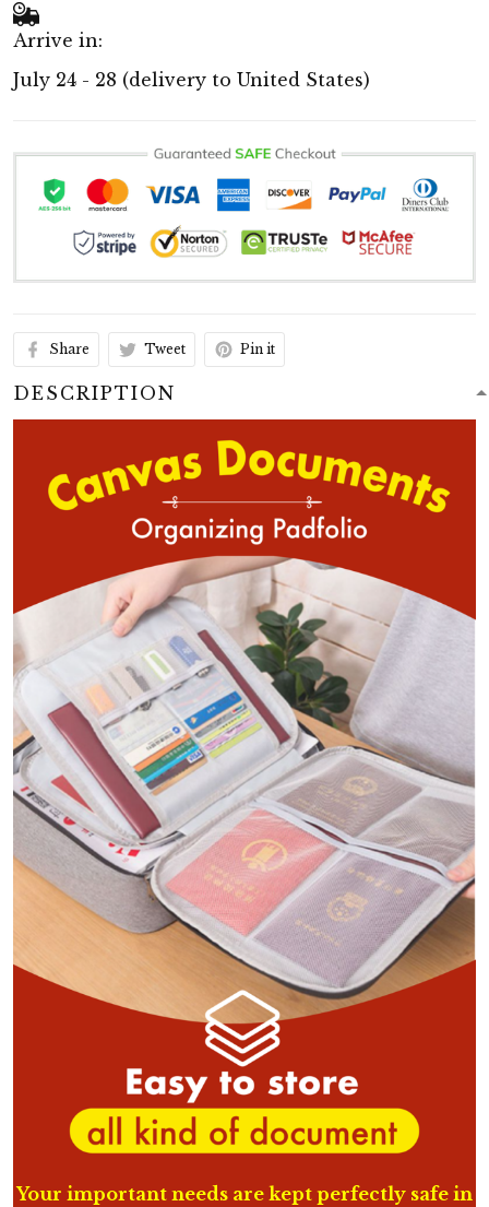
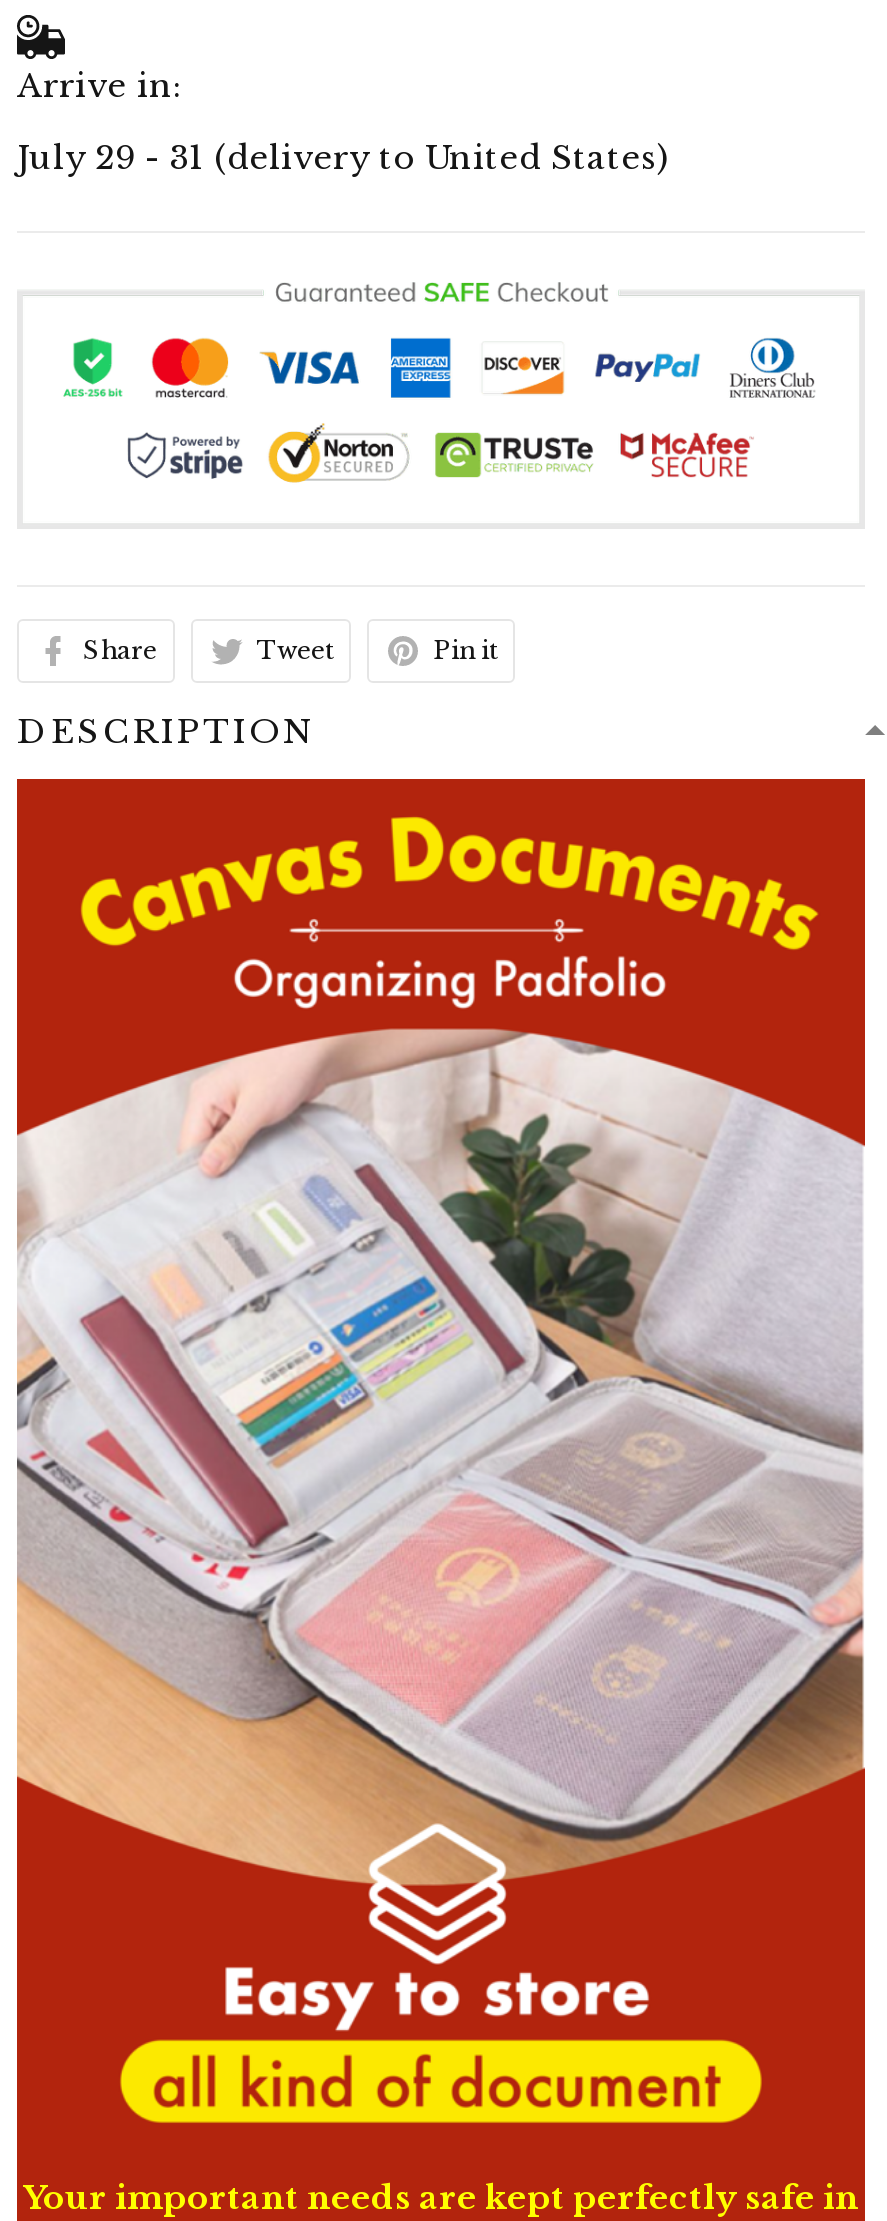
[13,69,370,90] July 24 - 28 (delivery to United States) -> [17,137,669,177] July 29 - 31 (delivery to United States)

